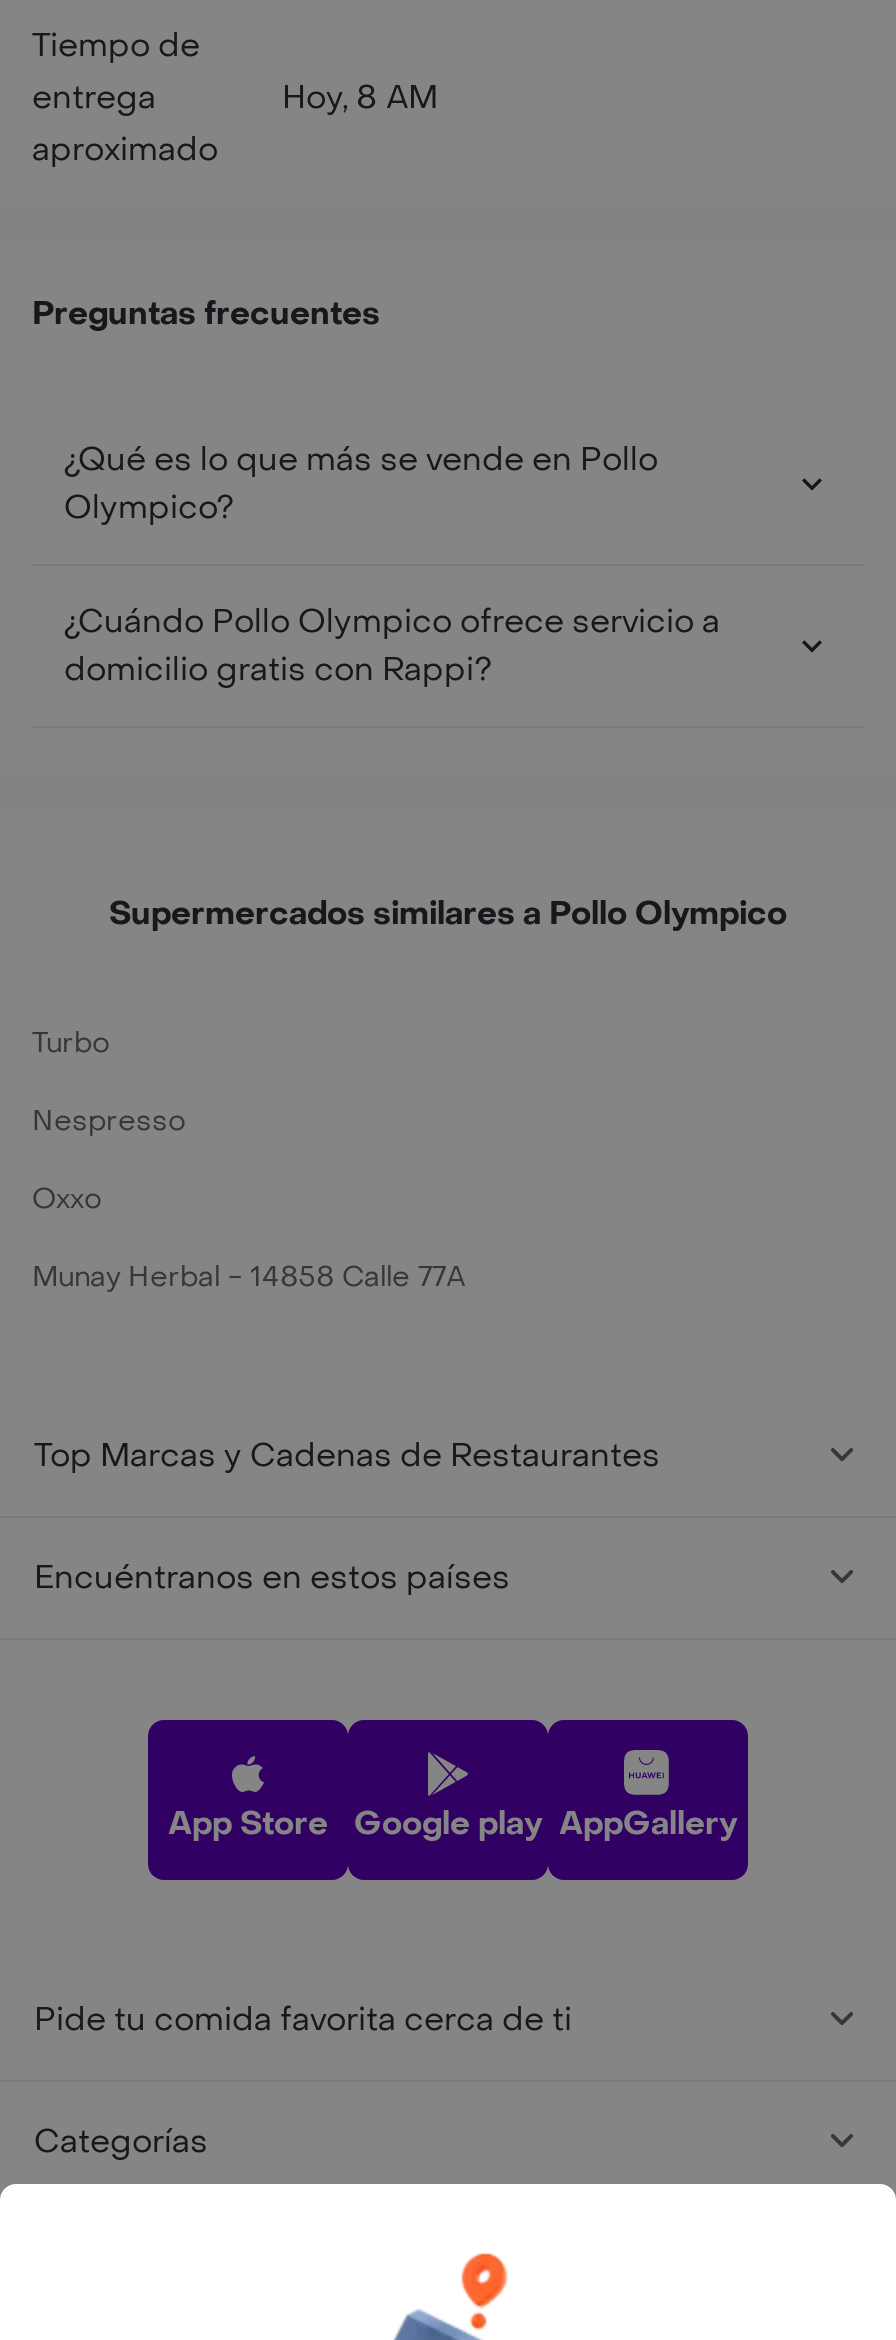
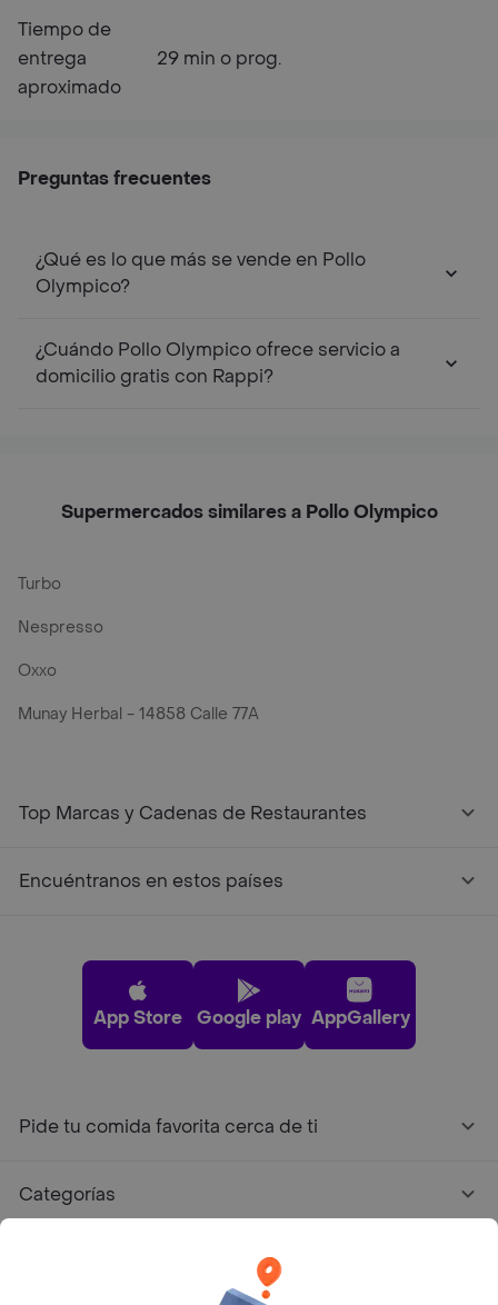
[282,76,438,118] Hoy, 8 AM -> [157,47,281,70] 29 min o prog.

